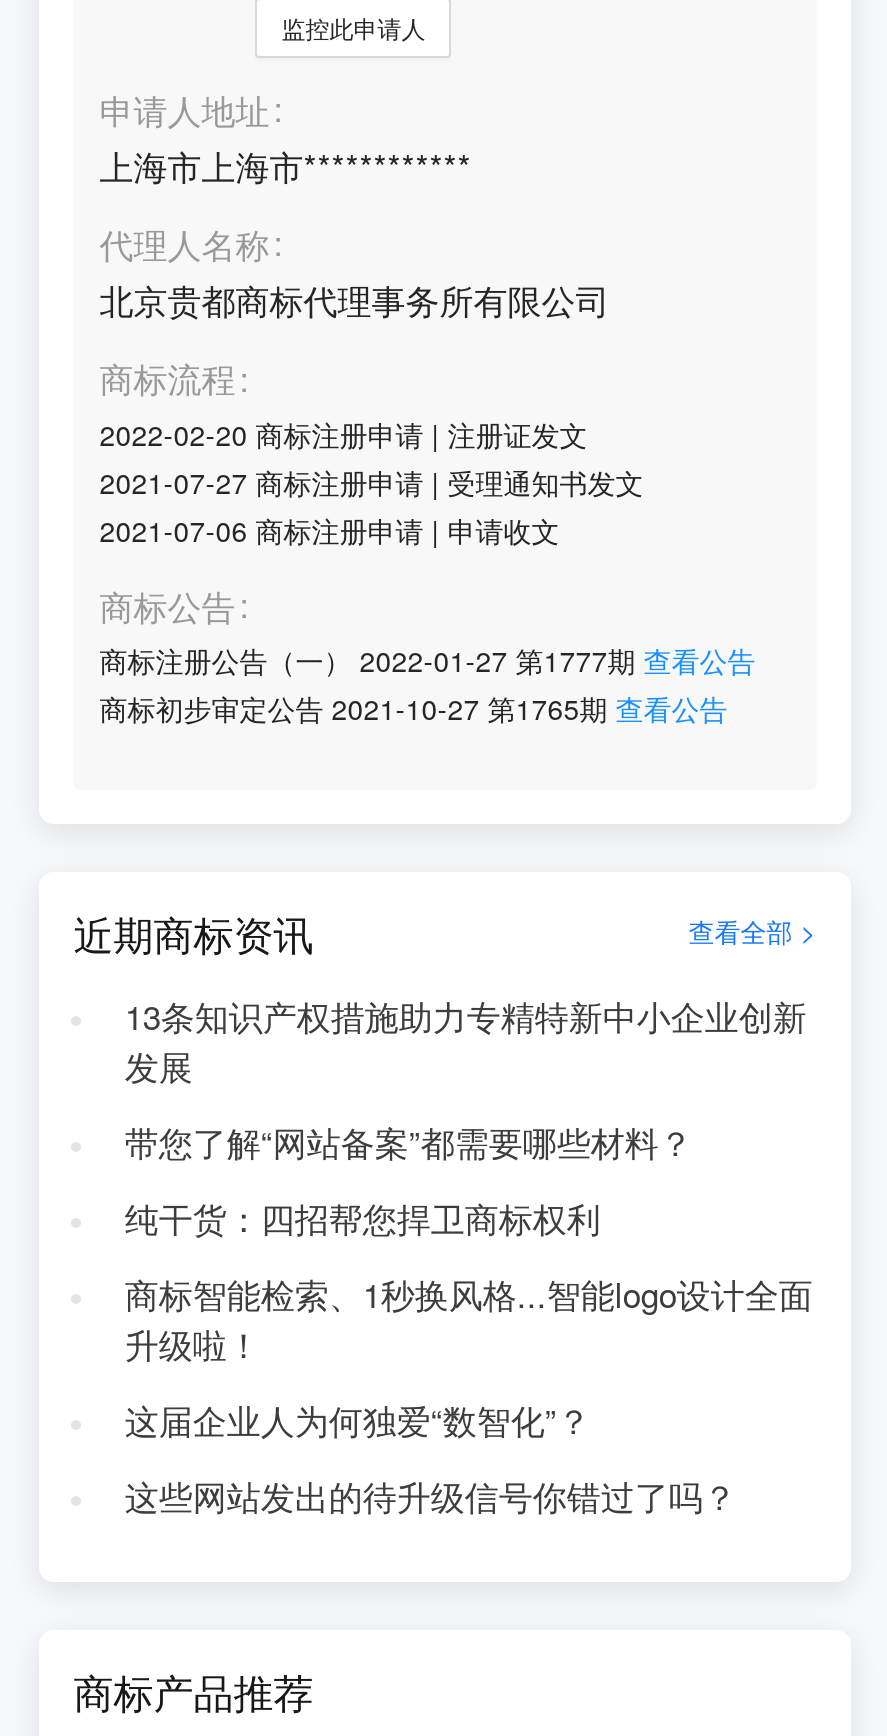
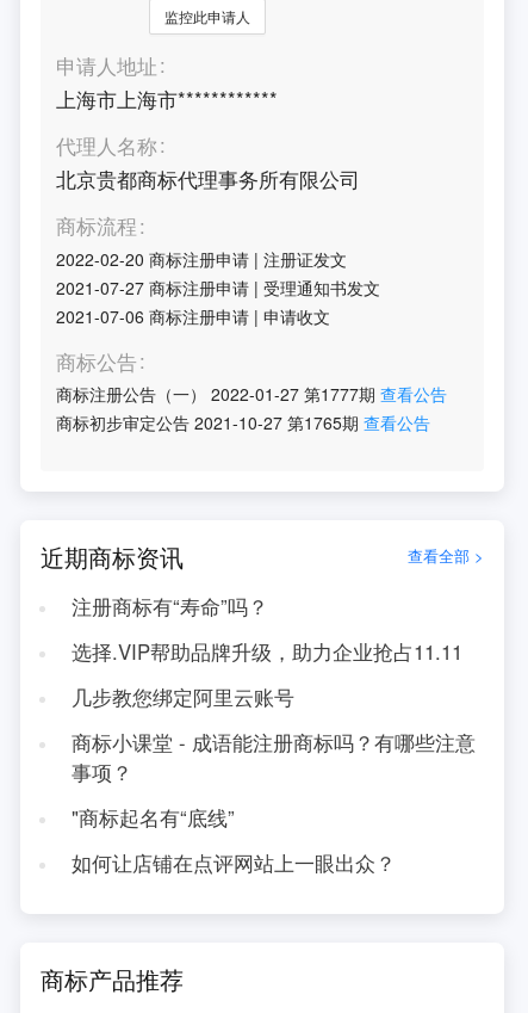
[125,992,807,1090] 13条知识产权措施助力专精特新中小企业创新 | 发展 -> [71,592,268,620] 注册商标有“寿命”吗？
[125,1118,693,1166] 带您了解“网站备案”都需要哪些材料？ -> [71,637,462,666] 选择.VIP帮助品牌升级，助力企业抢占11.11
[125,1194,601,1242] 纯干货：四招帮您捍卫商标权利 -> [71,682,294,711] 几步教您绑定阿里云账号
[125,1270,813,1368] 商标智能检索、1秒换风格...智能logo设计全面 | 升级啦！ -> [71,728,475,786] 商标小课堂 - 成语能注册商标吗？有哪些注意 | 事项？
[125,1396,591,1444] 这届企业人为何独爱“数智化”？ -> [71,803,235,832] "商标起名有“底线”
[125,1472,737,1520] 这些网站发出的待升级信号你错过了吗？ -> [71,848,395,877] 如何让店铺在点评网站上一眼出众？

